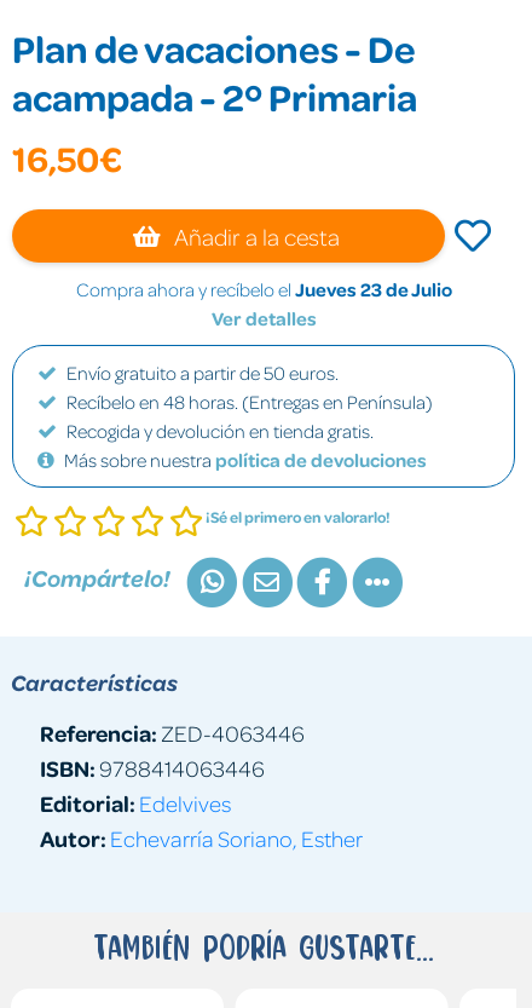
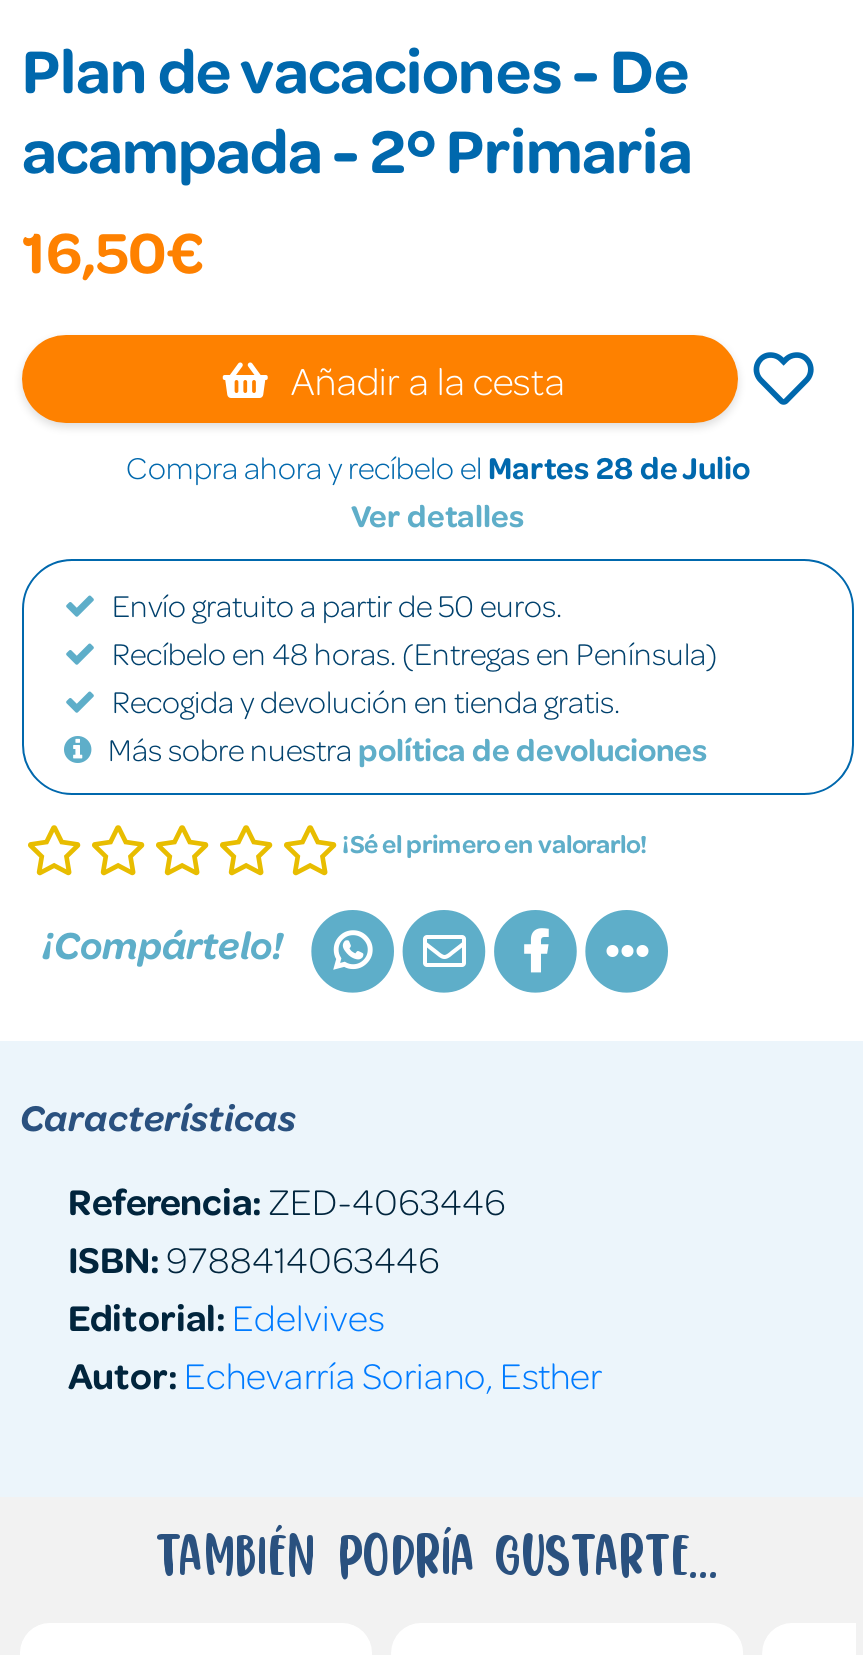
[76,277,452,301] Compra ahora y recíbelo el Jueves 23 de Julio -> [126,447,750,487] Compra ahora y recíbelo el Martes 28 de Julio

